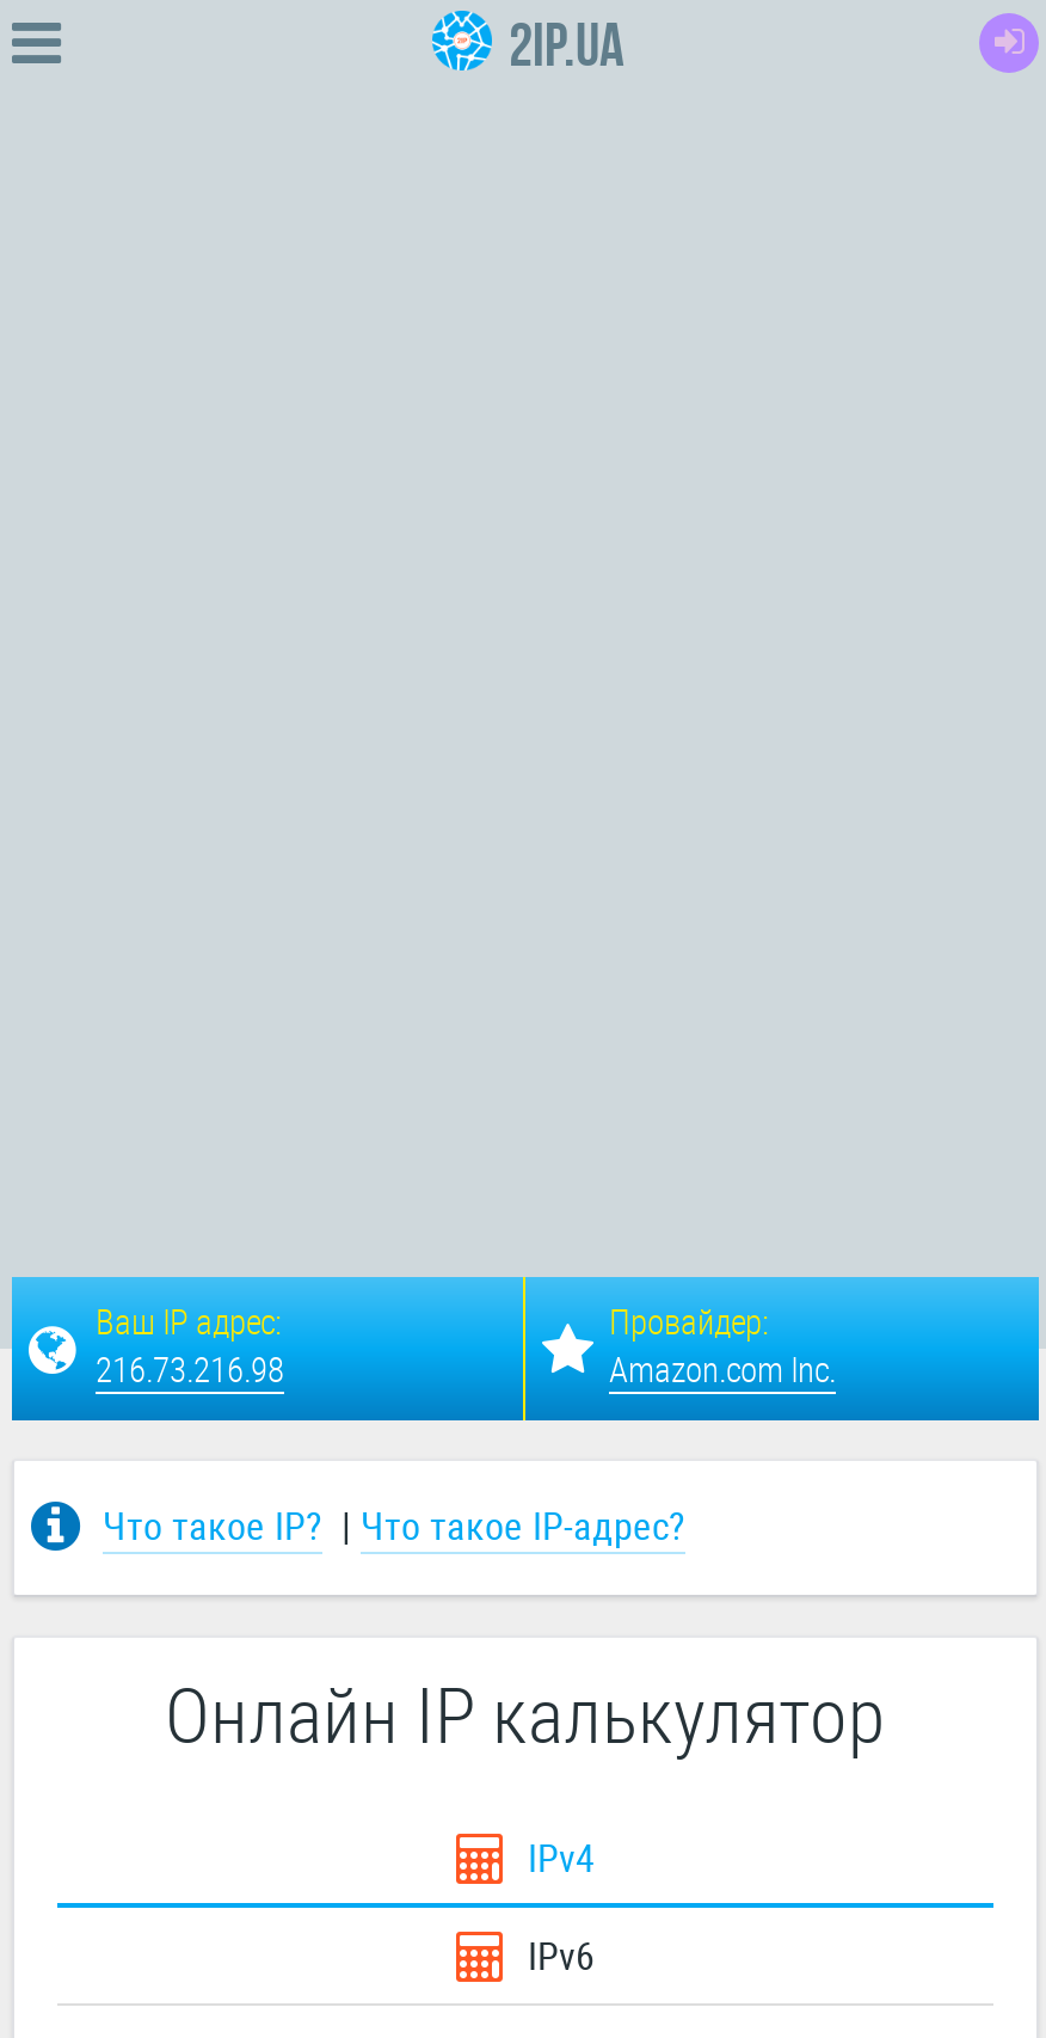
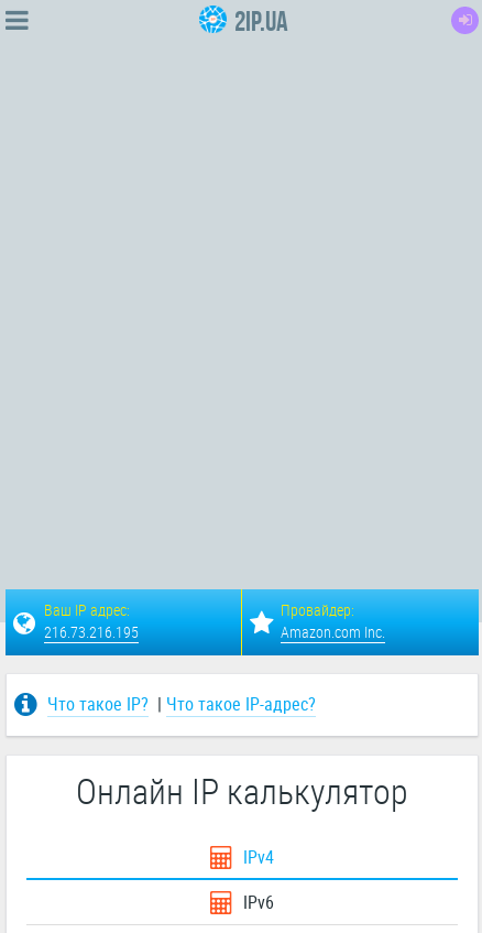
[96,1347,284,1392] 216.73.216.98 -> [44,622,139,643] 216.73.216.195

